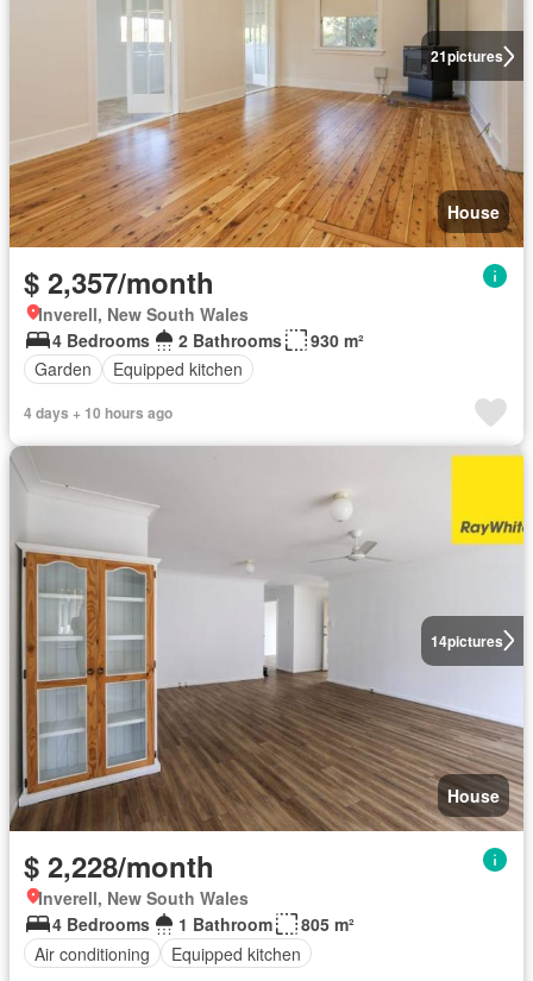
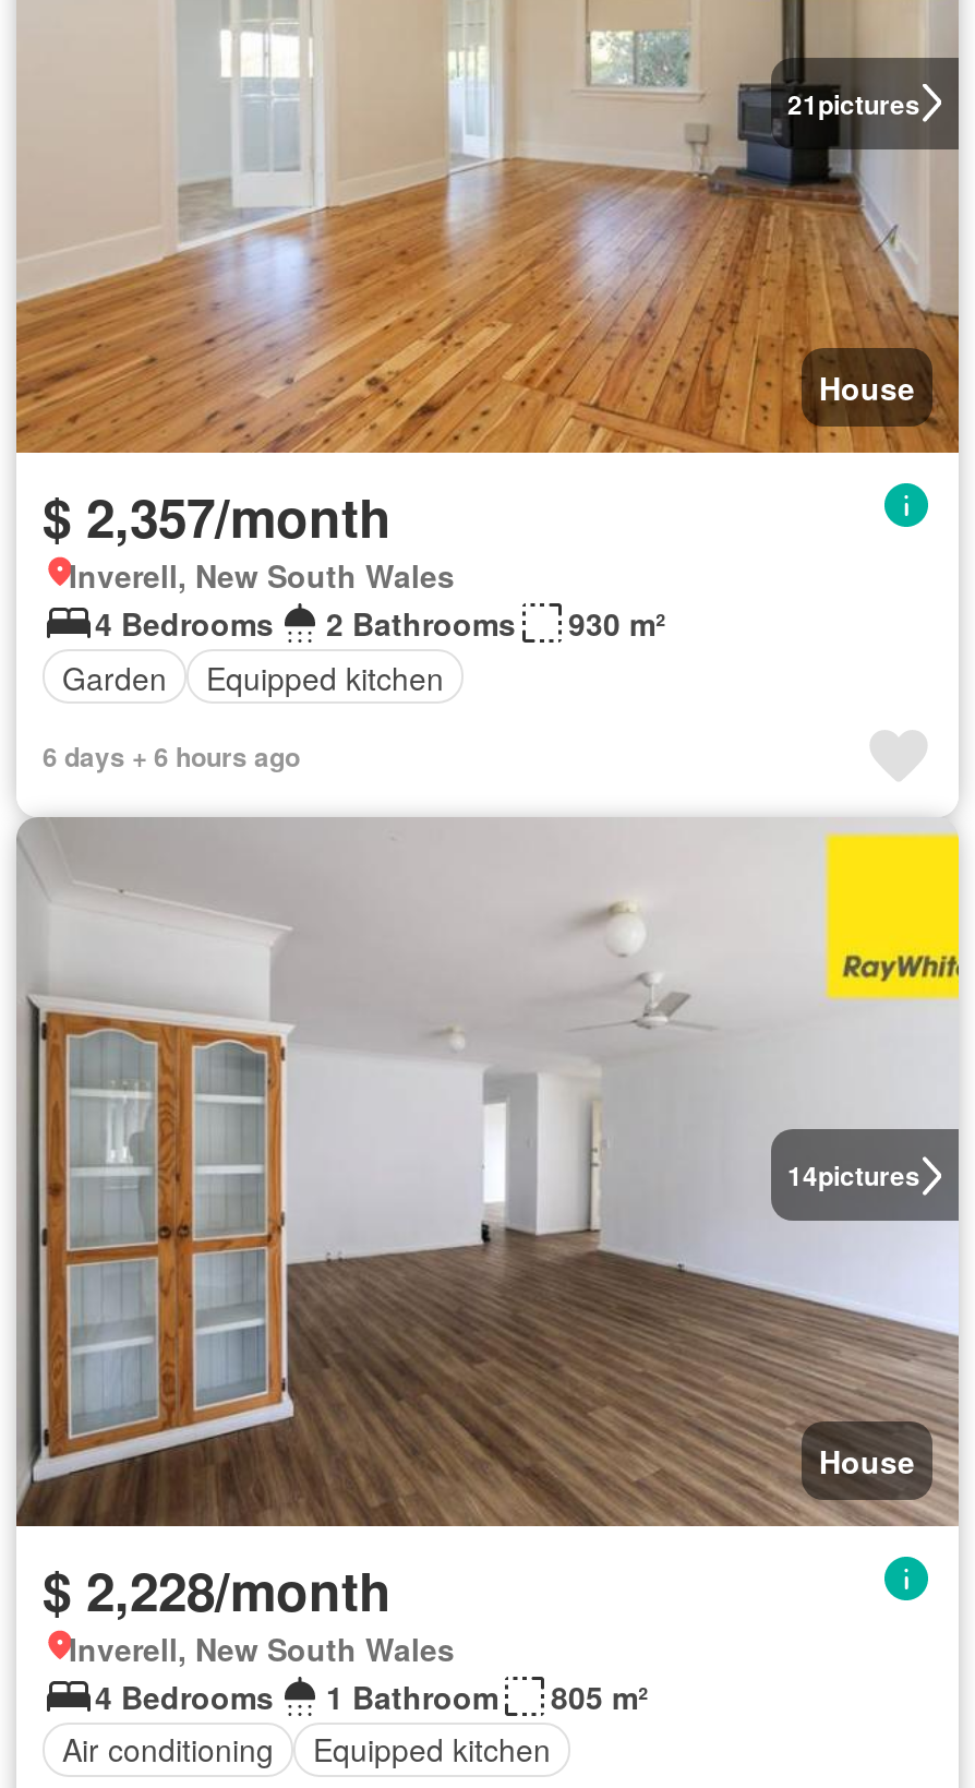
[24,401,173,423] 4 days + 10 hours ago -> [43,736,300,776] 6 days + 6 hours ago

